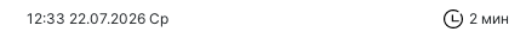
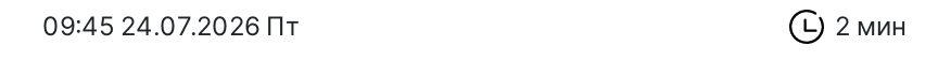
[27,9,168,27] 12:33 22.07.2026 Ср -> [42,9,299,42] 09:45 24.07.2026 Пт

